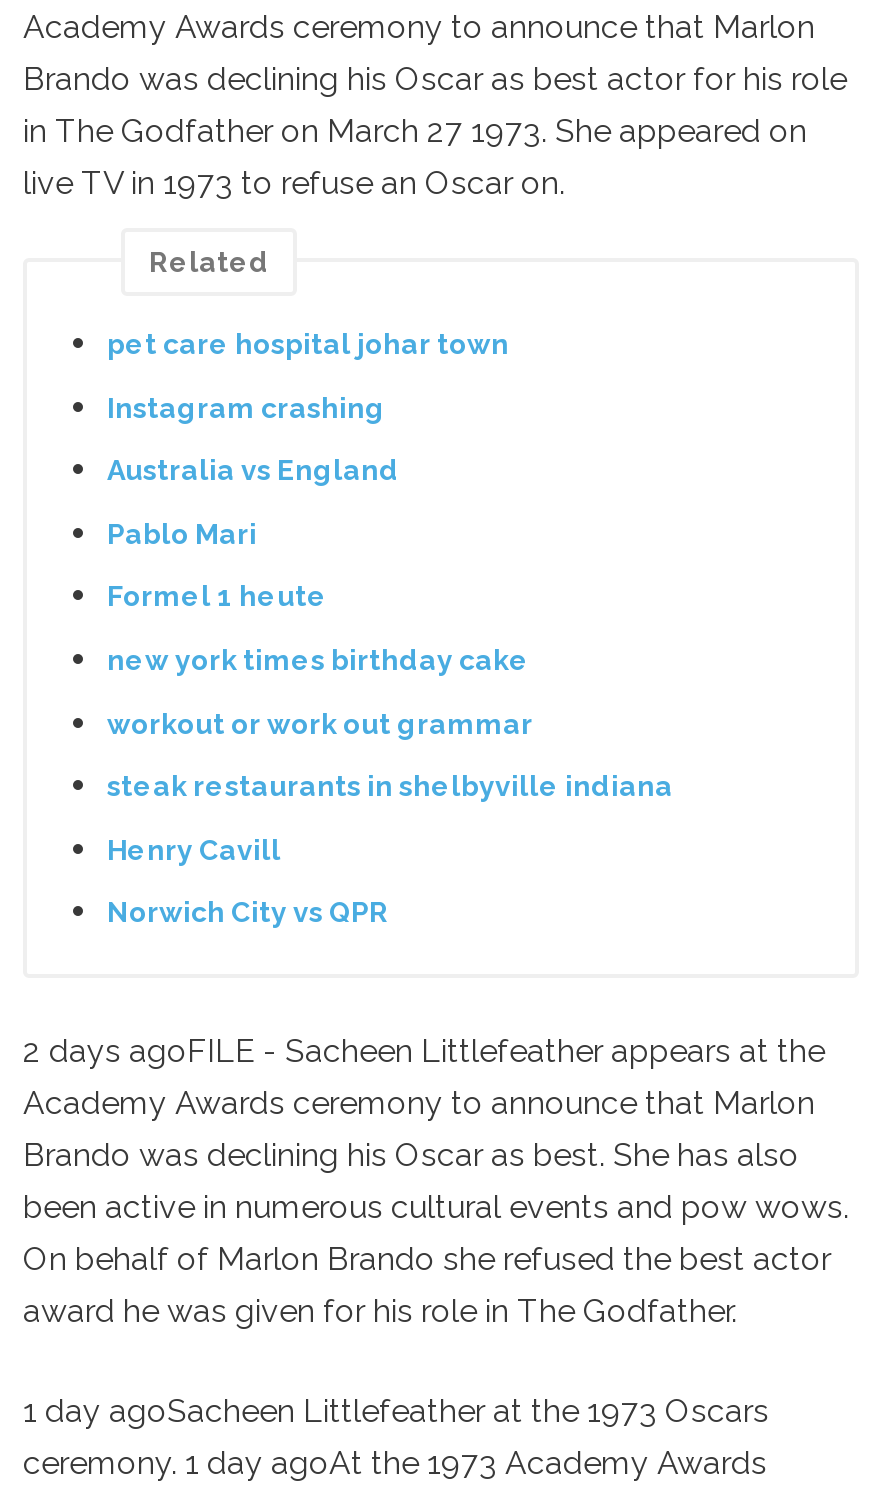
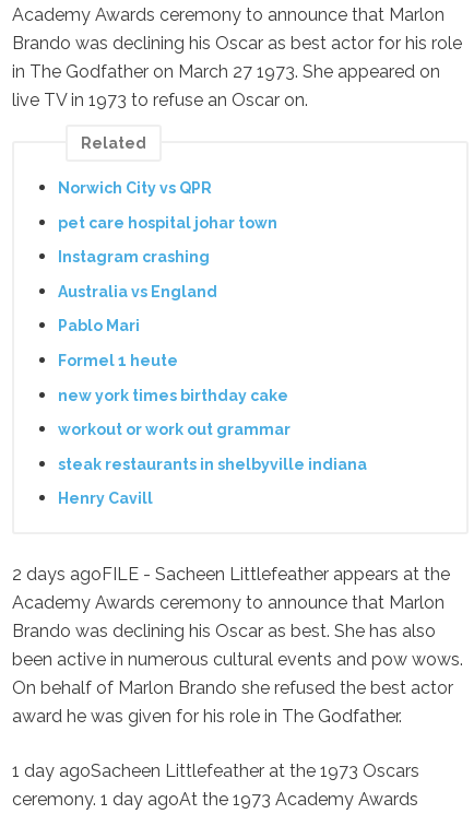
moved [107,328,673,866] -> [58,214,367,507]: pet care hospital johar town | Instagram crashing | Australia vs England | ... | steak restaurants in shelbyville indiana | Henry Cavill
moved [107,897,389,929] -> [58,179,212,197]: Norwich City vs QPR

